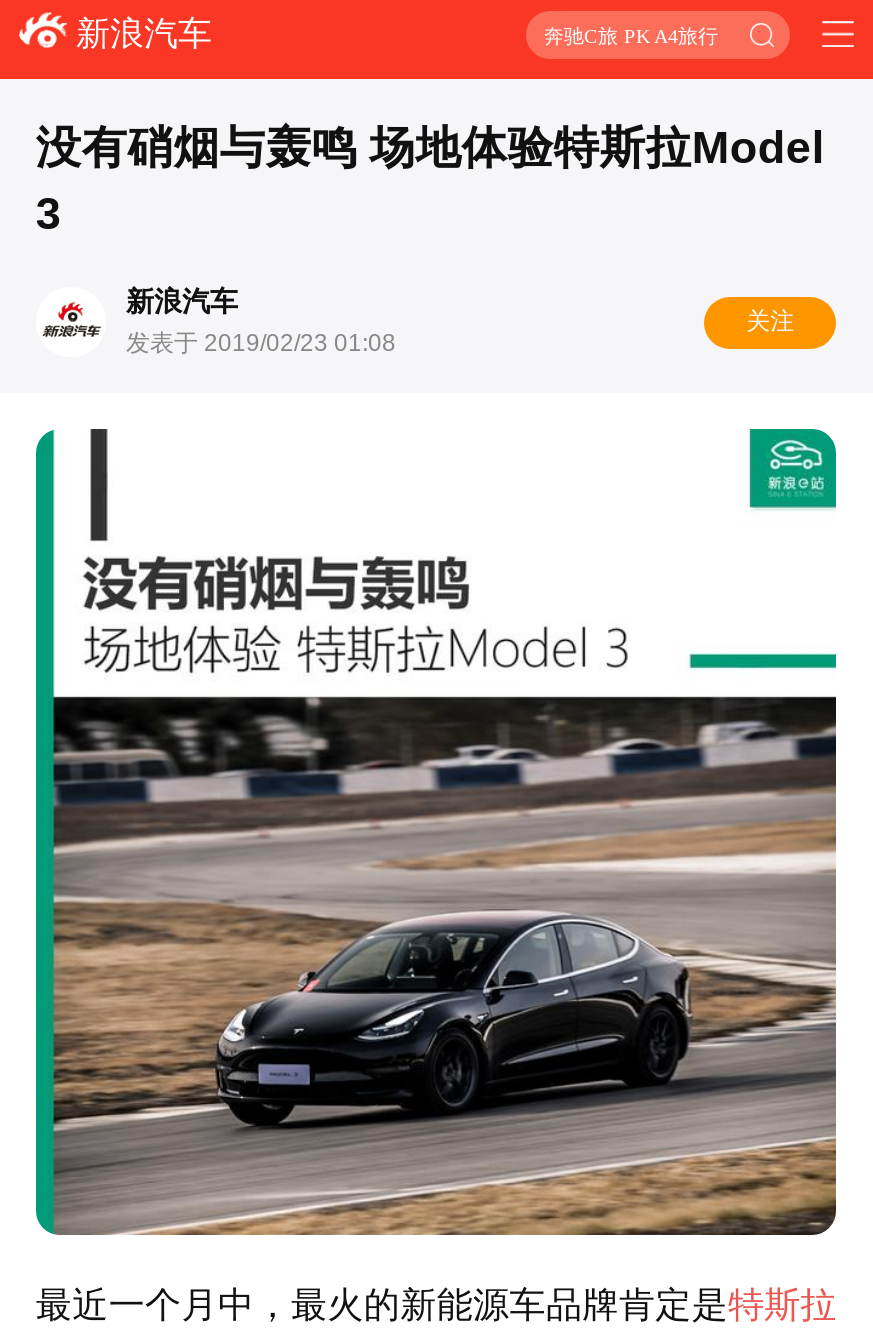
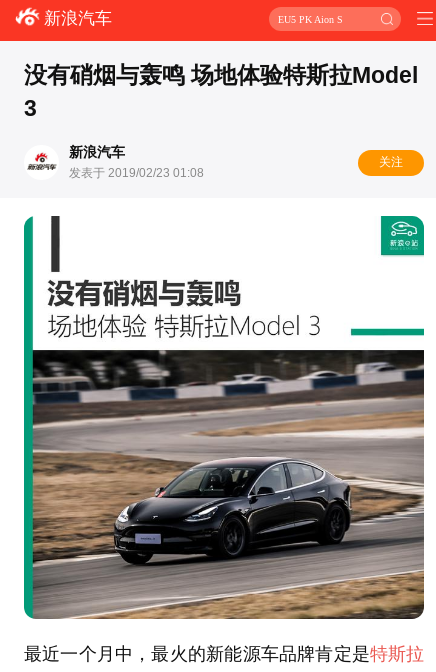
[544,24,718,46] 奔驰C旅 PK A4旅行 -> [278,13,343,24] EU5 PK Aion S

